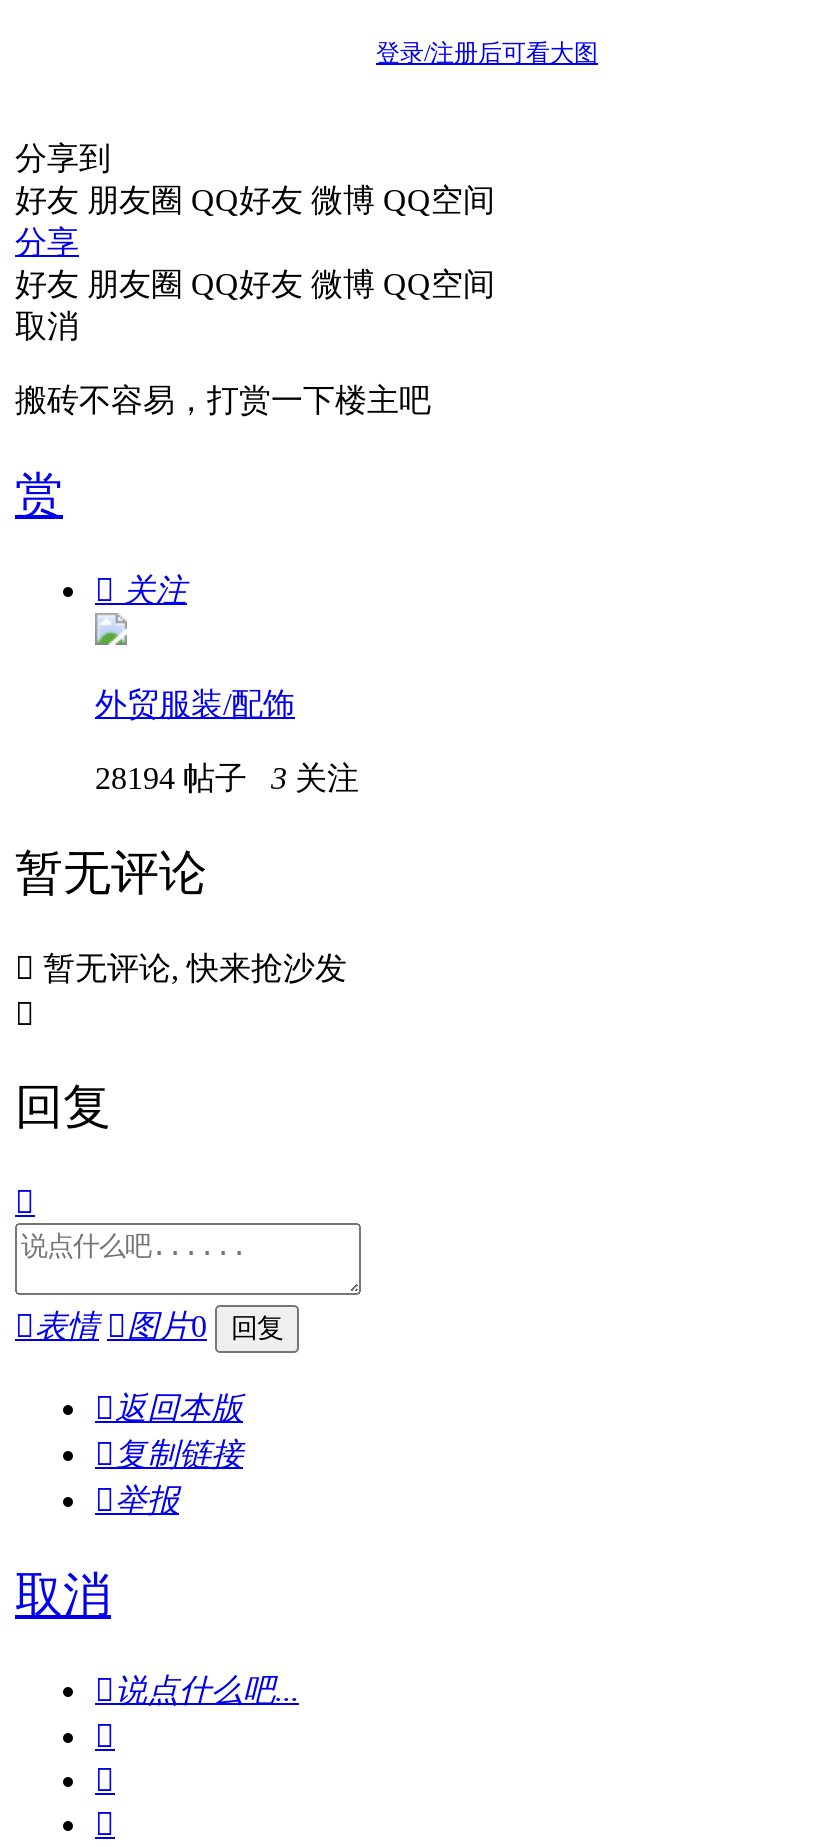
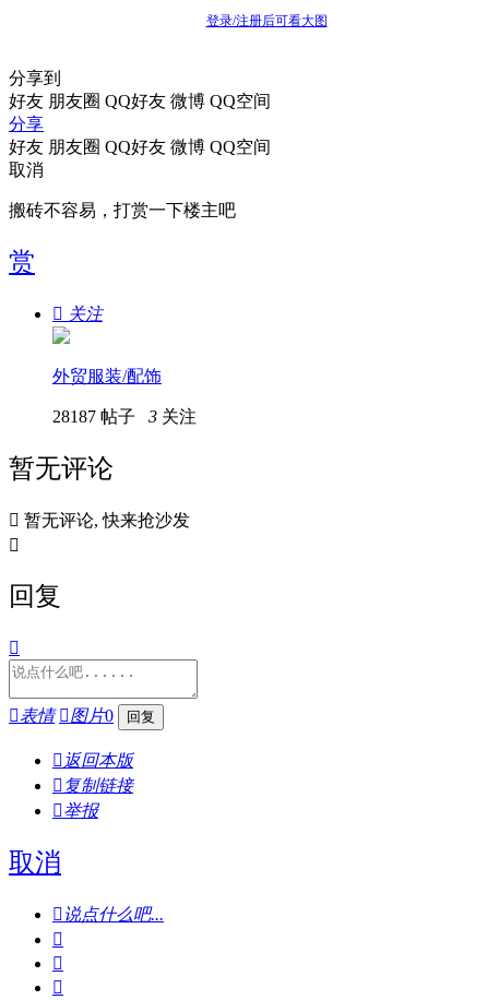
[95,761,359,795] 28194 帖子3关注 -> [52,407,197,426] 28187 帖子3关注

